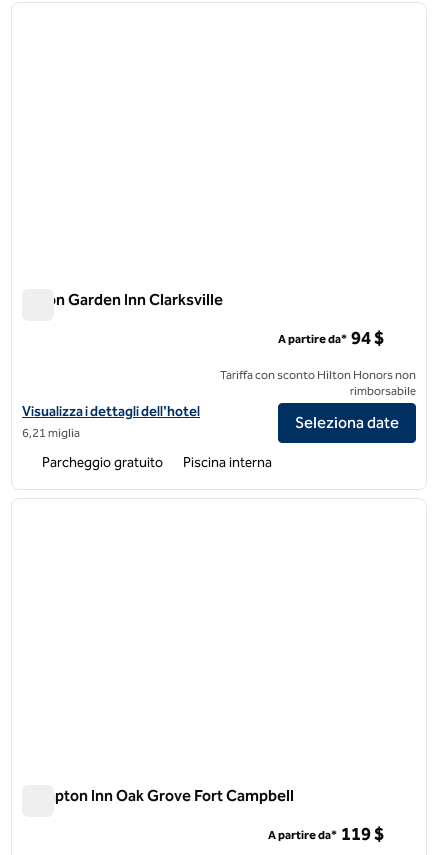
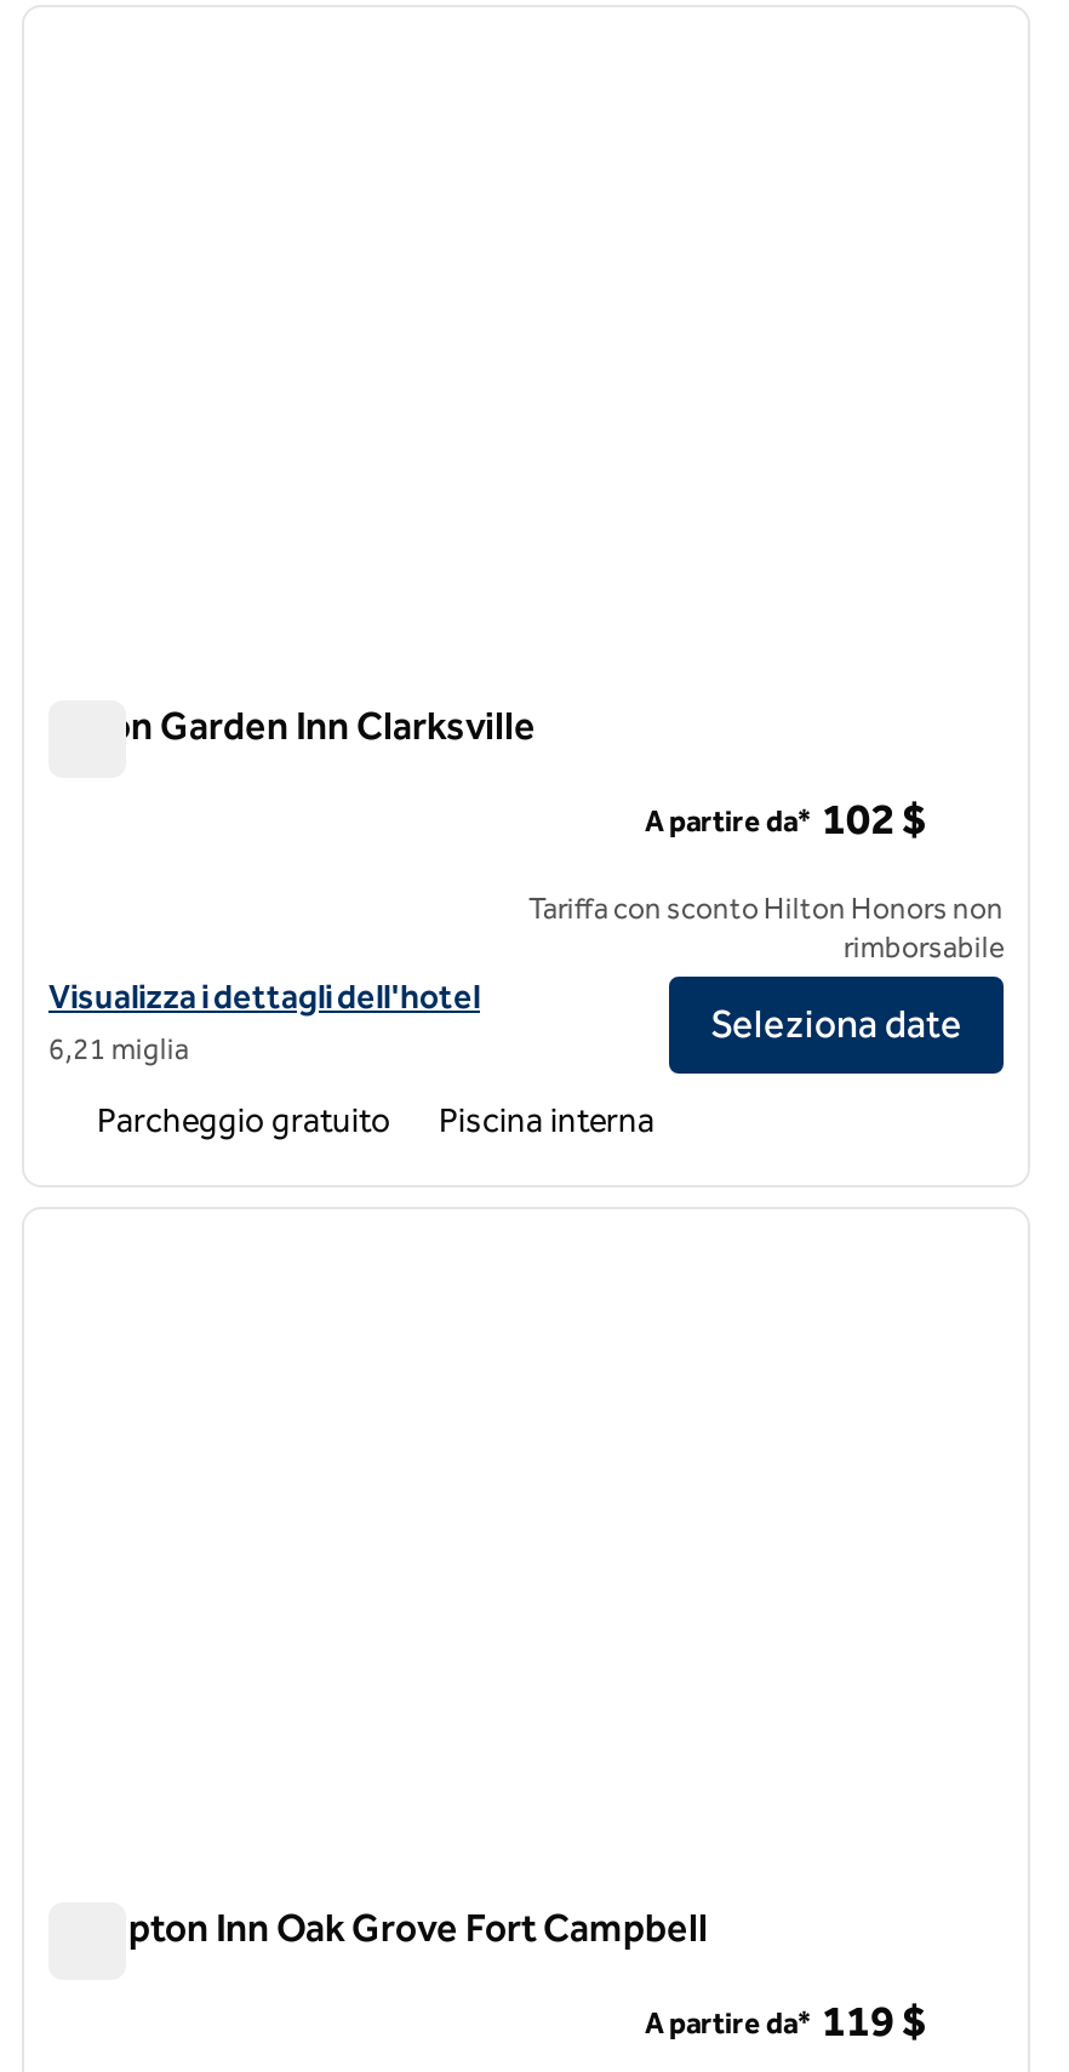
[278,327,384,349] A partire da* 94 $ -> [645,793,926,847] A partire da* 102 $

